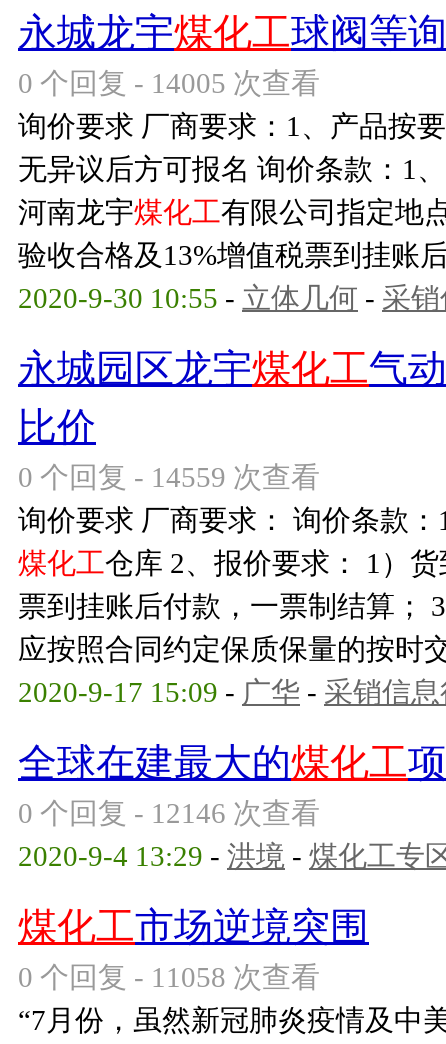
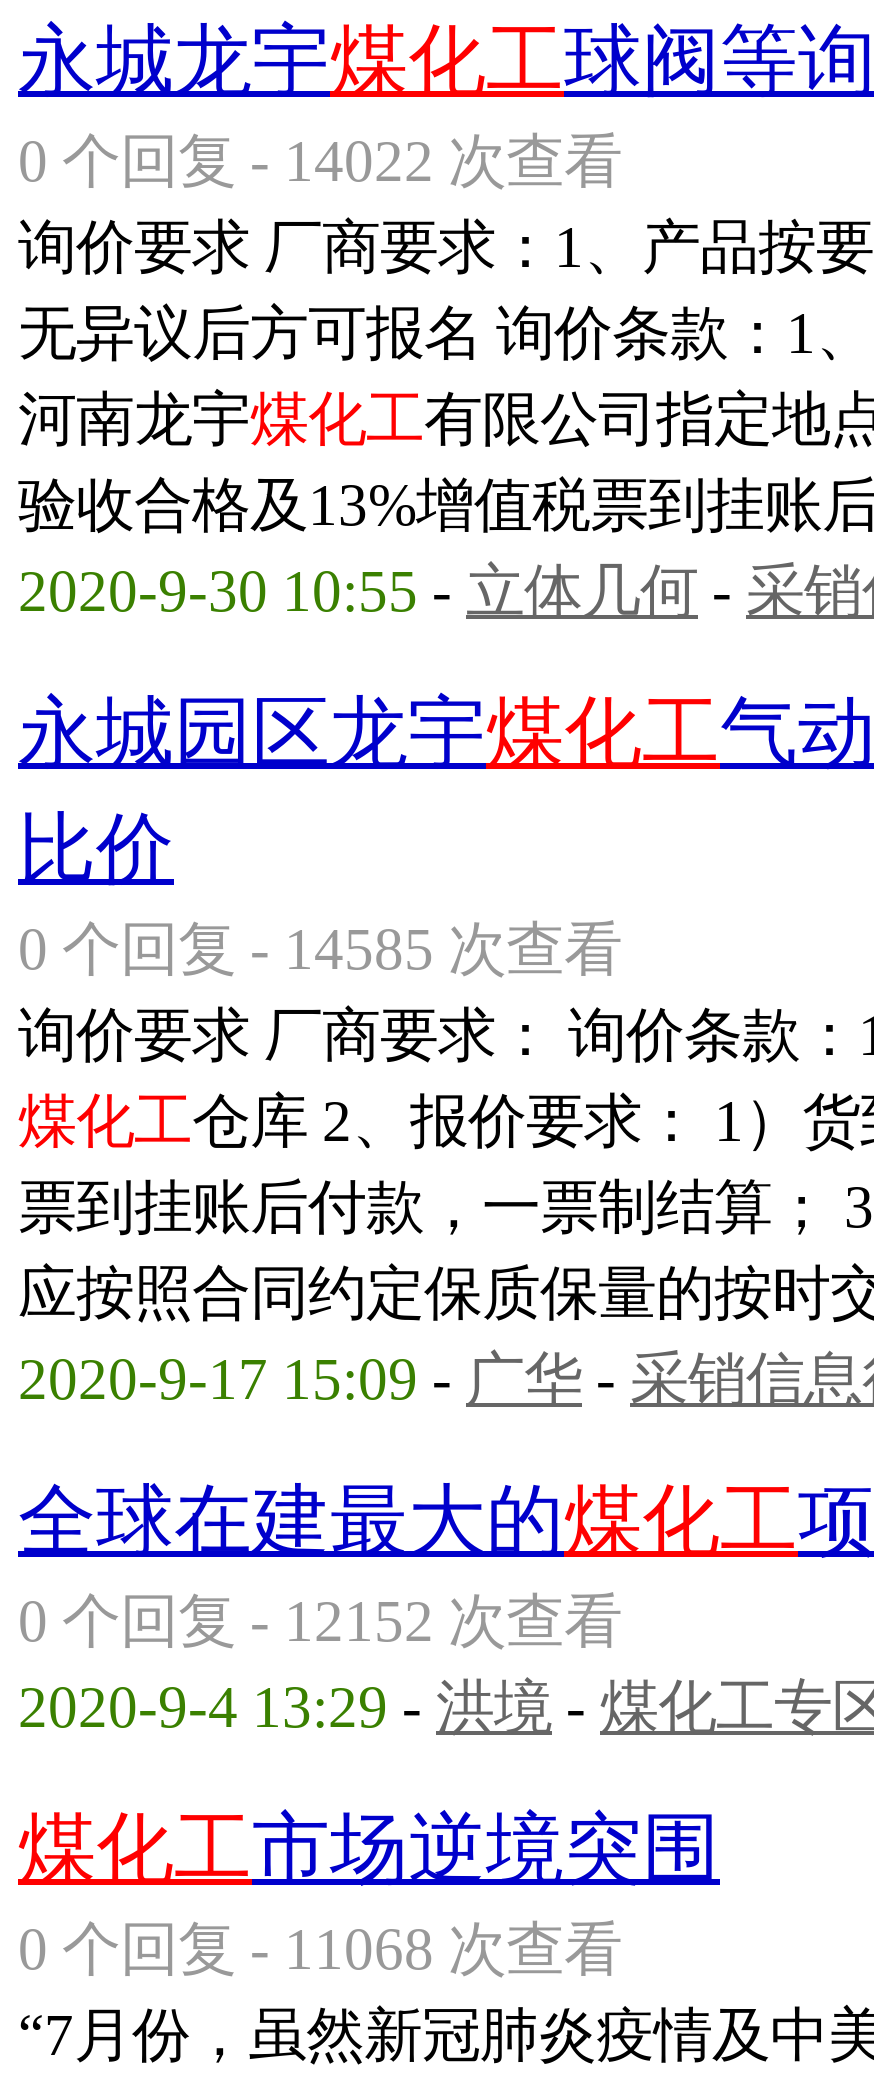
[18,67,320,99] 0 个回复 - 14005 次查看 -> [18,129,622,193] 0 个回复 - 14022 次查看
[18,461,320,493] 0 个回复 - 14559 次查看 -> [18,917,622,981] 0 个回复 - 14585 次查看
[18,797,320,829] 0 个回复 - 12146 次查看 -> [18,1589,622,1653] 0 个回复 - 12152 次查看
[18,961,320,993] 0 个回复 - 11058 次查看 -> [18,1917,622,1981] 0 个回复 - 11068 次查看

